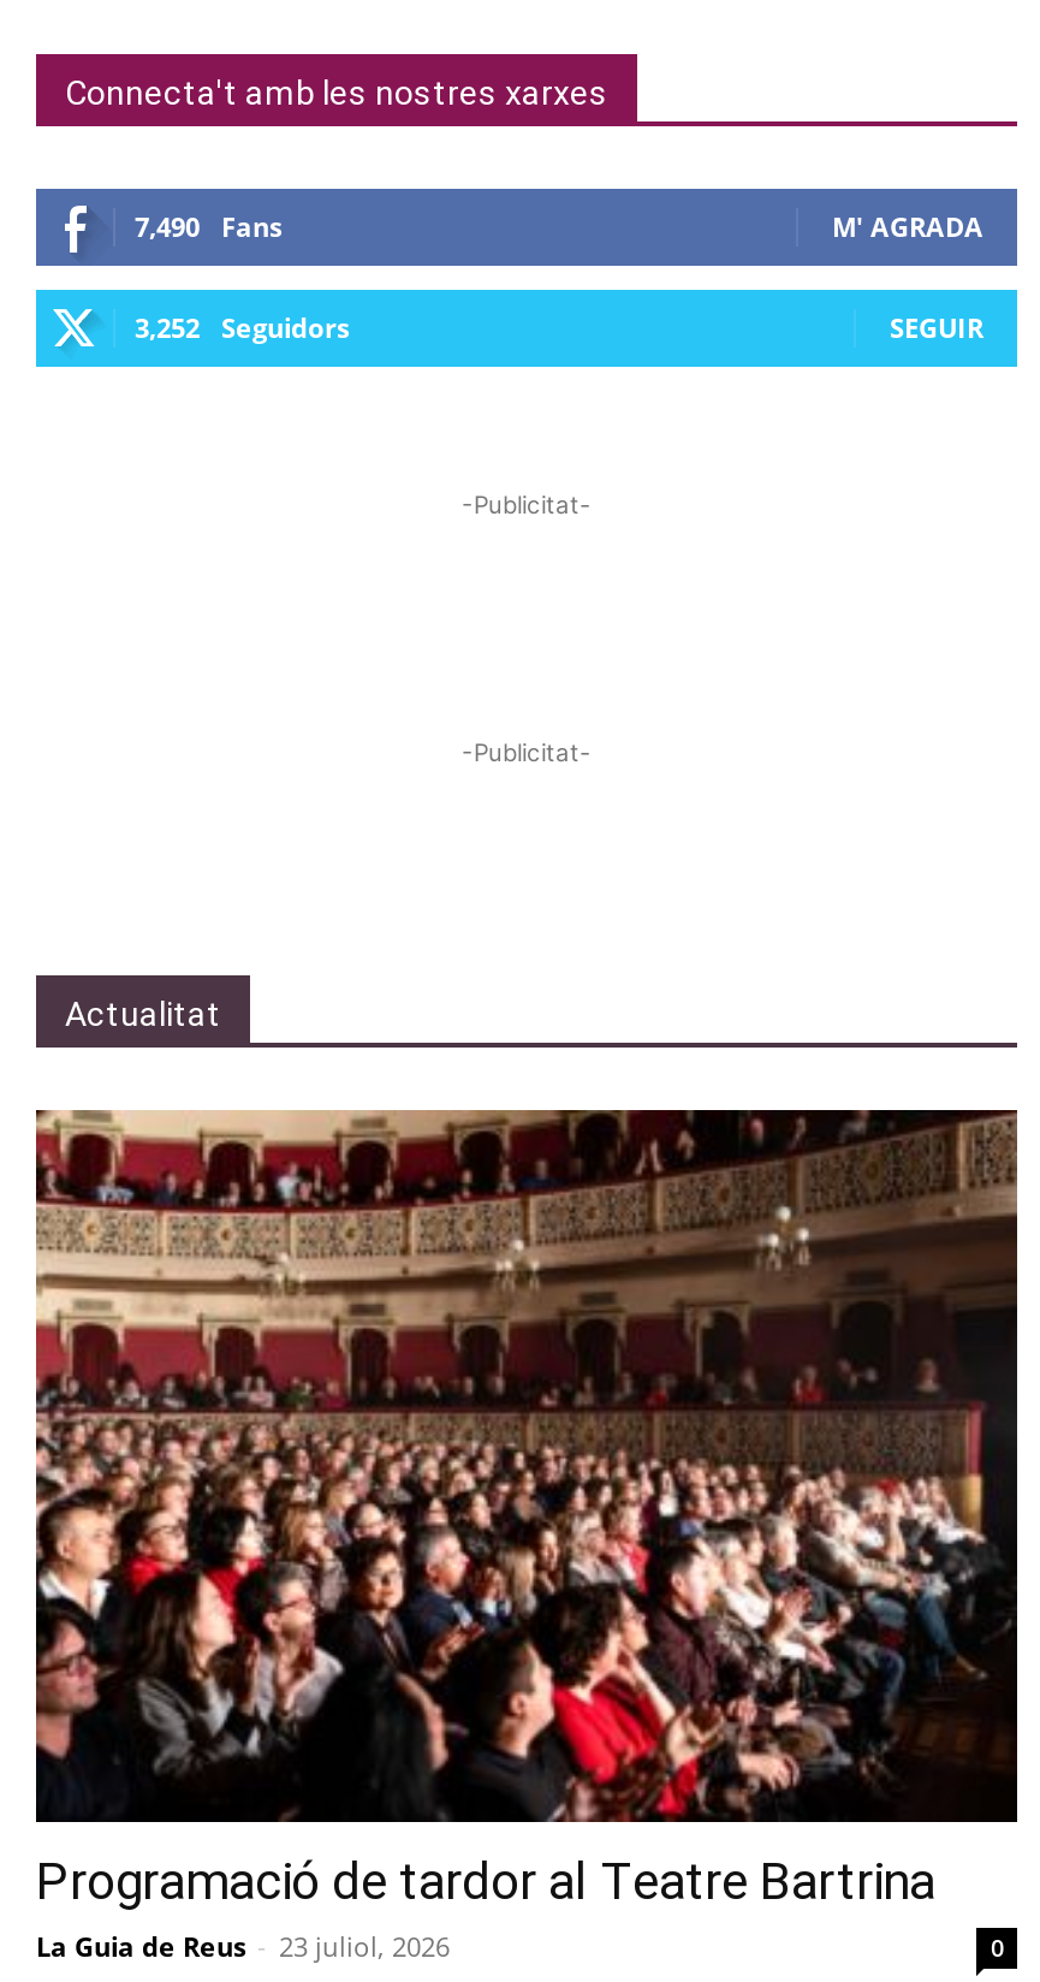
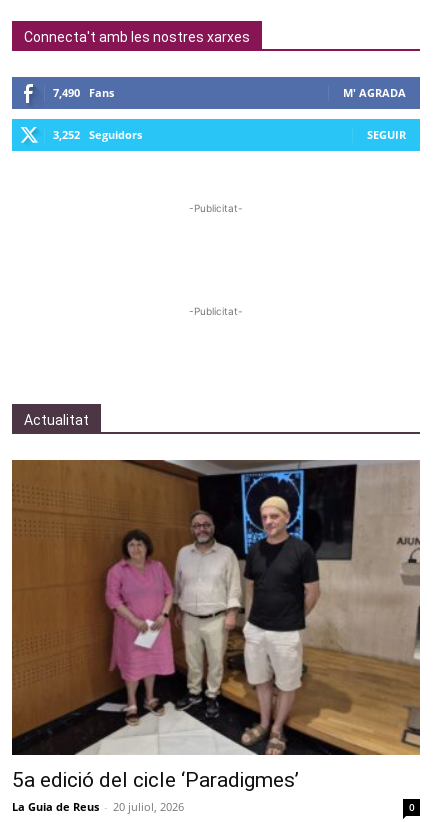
[34,1109,1020,1964] [image] | Programació de tardor al Teatre Bartrina | La Guia de Reus - 23 juliol, 2026 -> [11,459,421,814] [image] | 5a edició del cicle ‘Paradigmes’ | La Guia de Reus - 20 juliol, 2026

